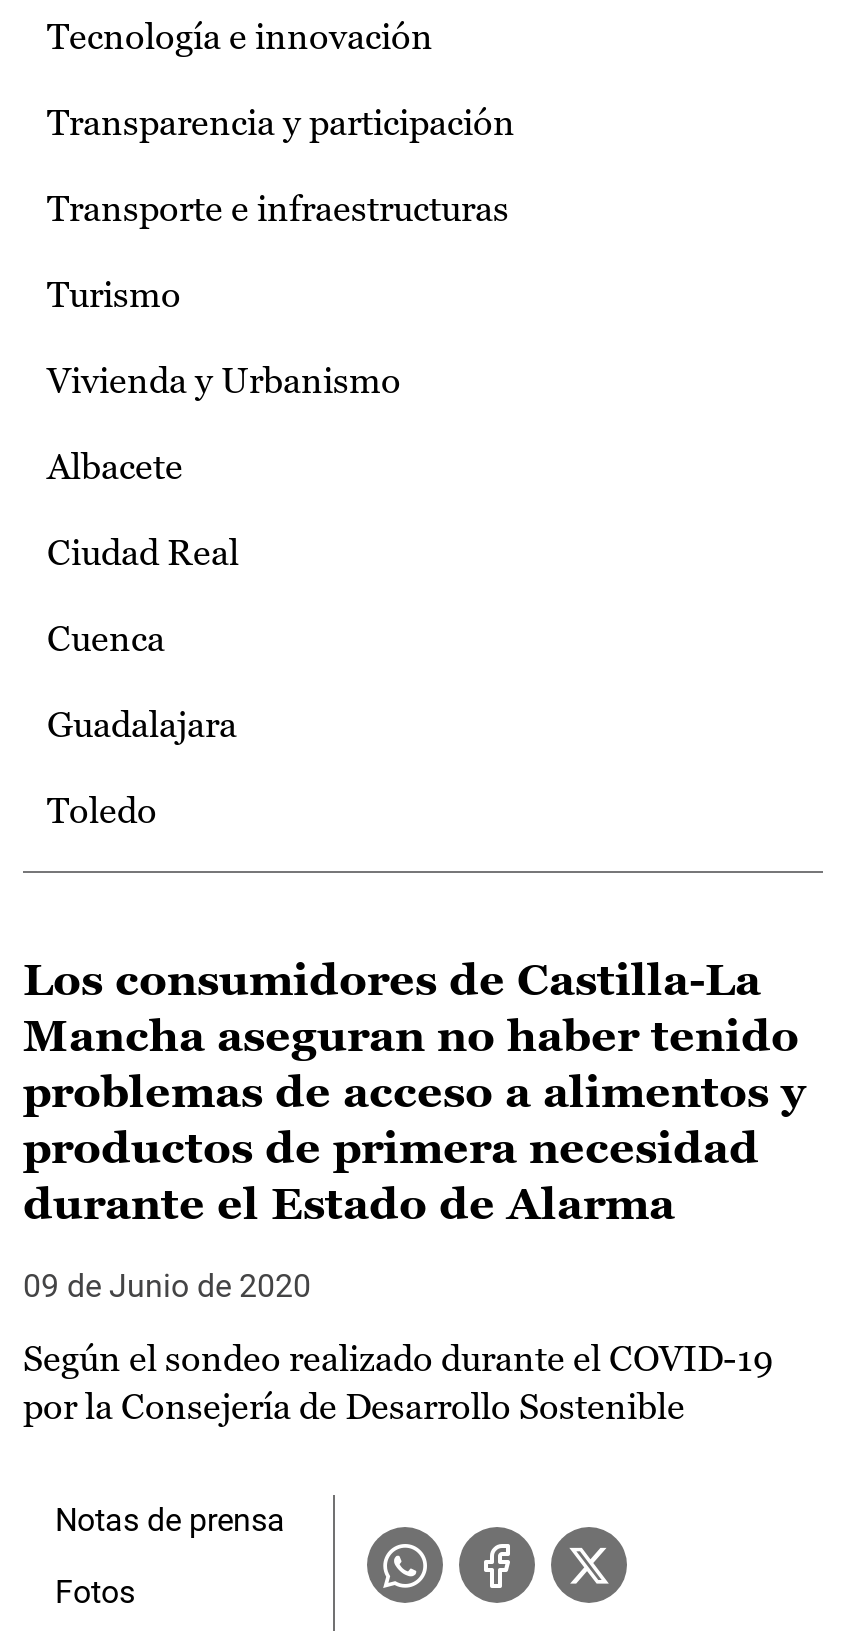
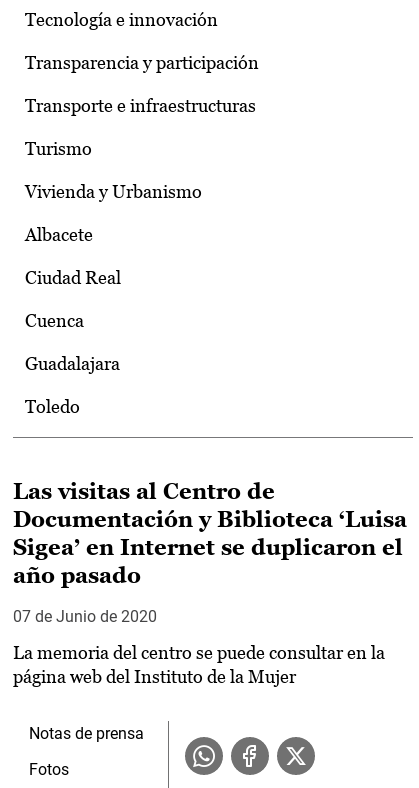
[23,955,805,1229] Los consumidores de Castilla-La | Mancha aseguran no haber tenido | problemas de acceso a alimentos y | productos de primera necesidad | durante el Estado de Alarma -> [13,479,407,588] Las visitas al Centro de | Documentación y Biblioteca ‘Luisa | Sigea’ en Internet se duplicaron el | año pasado
[23,1267,311,1305] 09 de Junio de 2020 -> [13,607,157,626] 07 de Junio de 2020
[23,1337,773,1427] Según el sondeo realizado durante el COVID-19 | por la Consejería de Desarrollo Sostenible -> [13,642,385,687] La memoria del centro se puede consultar en la | página web del Instituto de la Mujer

